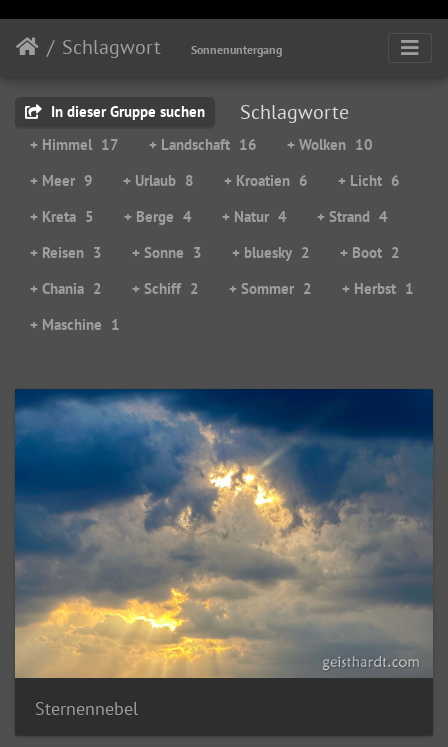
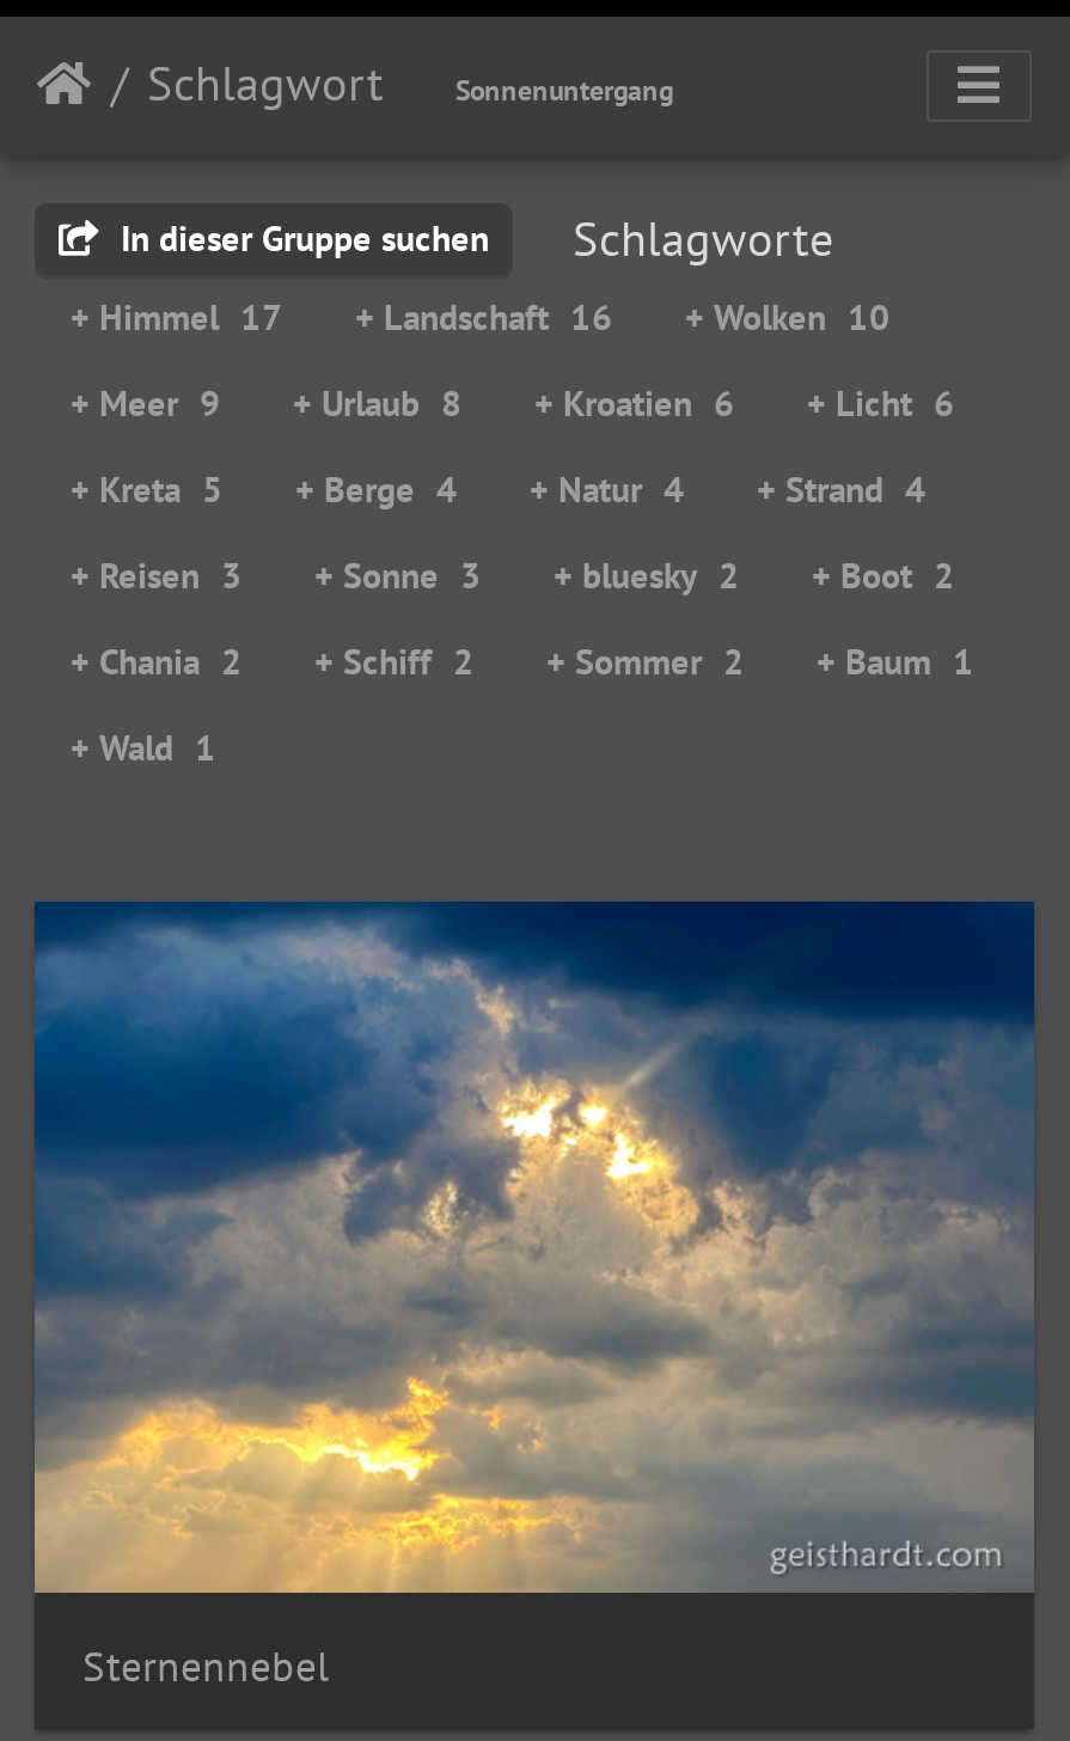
[30,279,414,298] + Chania 2 + Schiff 2 + Sommer 2 + Herbst 1 -> [71,639,974,684] + Chania 2 + Schiff 2 + Sommer 2 + Baum 1
[30,315,120,334] + Maschine 1 -> [71,725,216,770] + Wald 1

